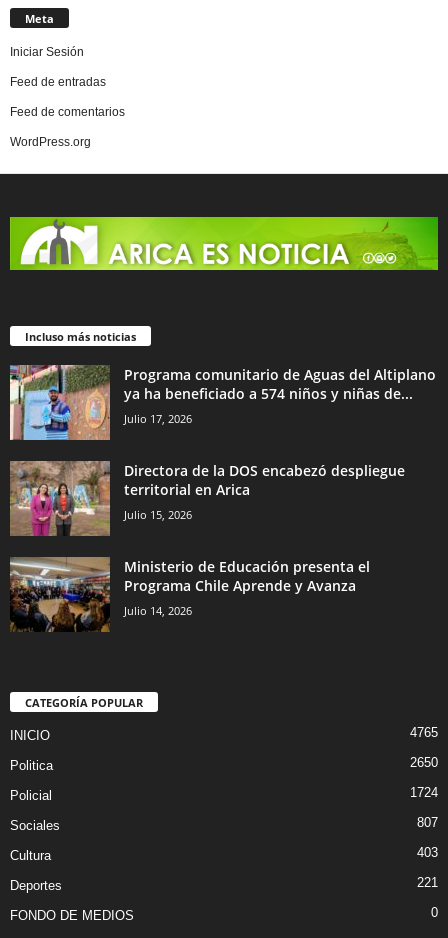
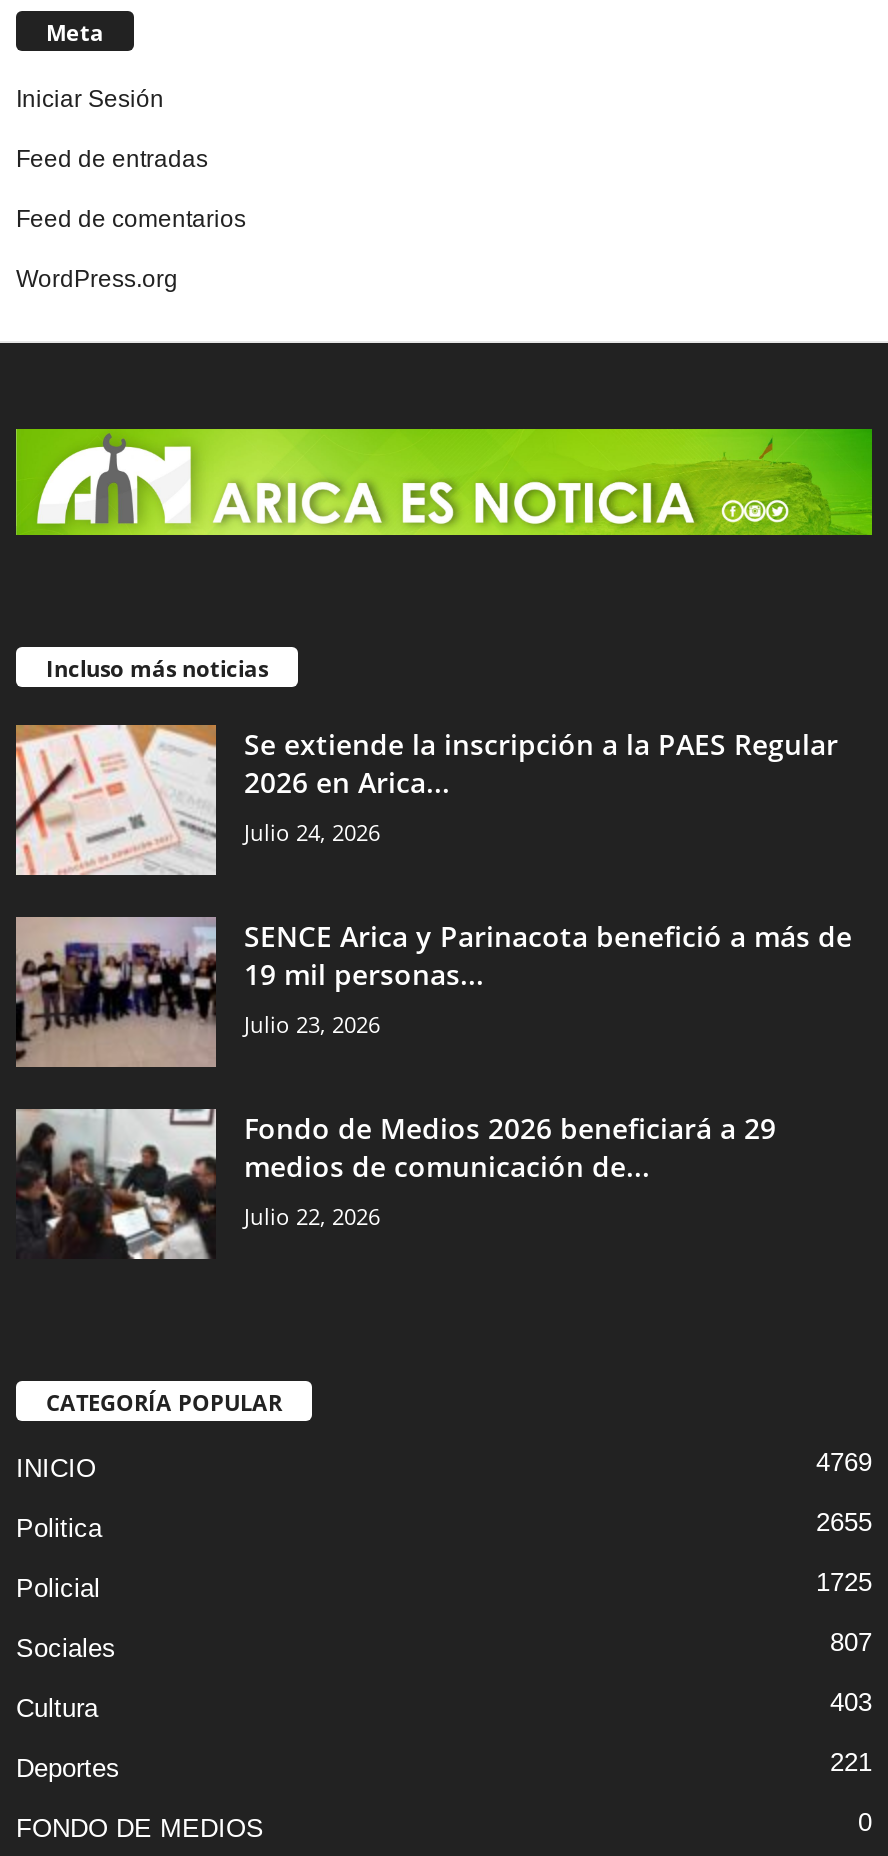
[9,364,436,441] [image] | Programa comunitario de Aguas del Altiplano | ya ha beneficiado a 574 niños y niñas de... | Julio 17, 2026 -> [14,724,838,878] [image] | Se extiende la inscripción a la PAES Regular | 2026 en Arica... | Julio 24, 2026
[9,460,405,536] [image] | Directora de la DOS encabezó despliegue | territorial en Arica | Julio 15, 2026 -> [16,916,852,1068] [image] | SENCE Arica y Parinacota benefició a más de | 19 mil personas... | Julio 23, 2026
[10,556,370,632] [image] | Ministerio de Educación presenta el | Programa Chile Aprende y Avanza | Julio 14, 2026 -> [16,1108,776,1262] [image] | Fondo de Medios 2026 beneficiará a 29 | medios de comunicación de... | Julio 22, 2026
[410,725,438,740] 4765 -> [816,1447,872,1477] 4769
[410,755,438,770] 2650 -> [816,1507,872,1537] 2655
[410,785,438,800] 1724 -> [816,1567,872,1597] 1725

